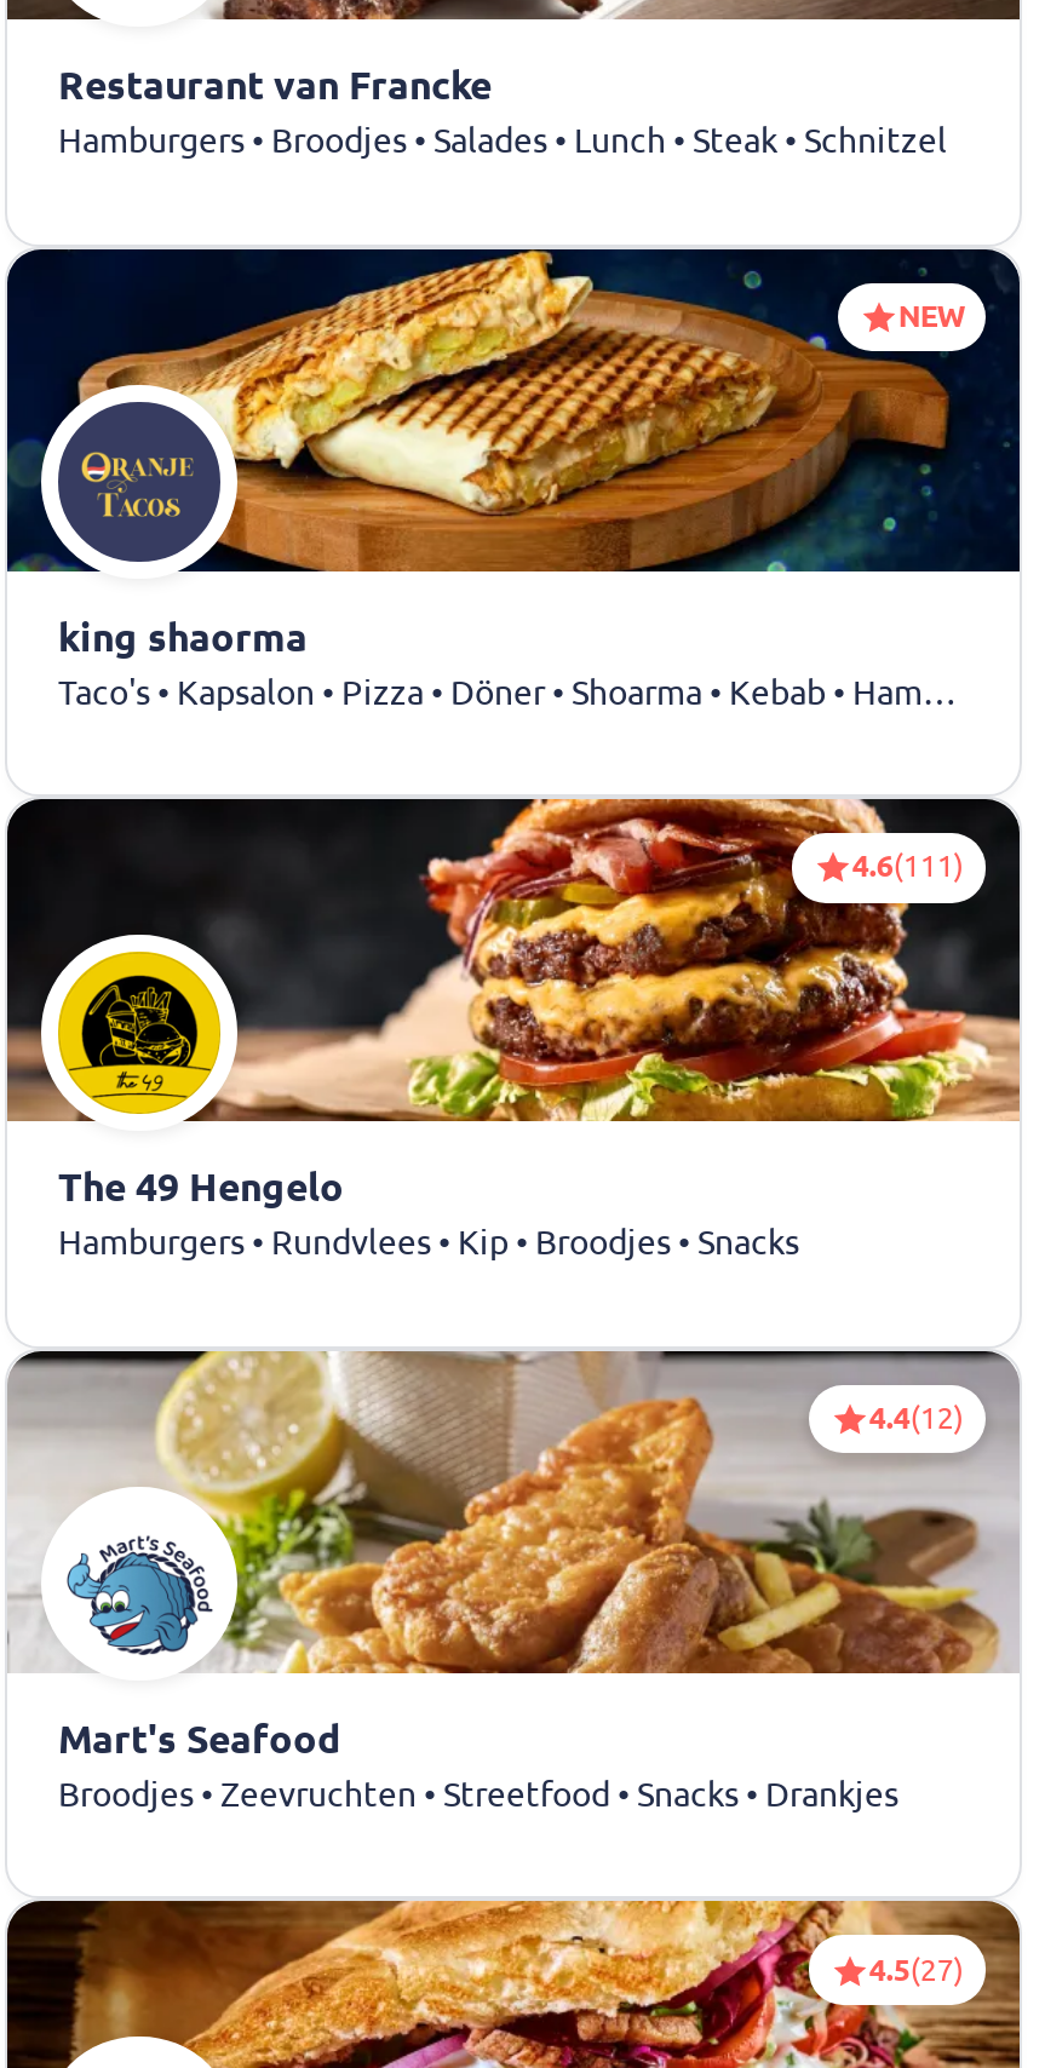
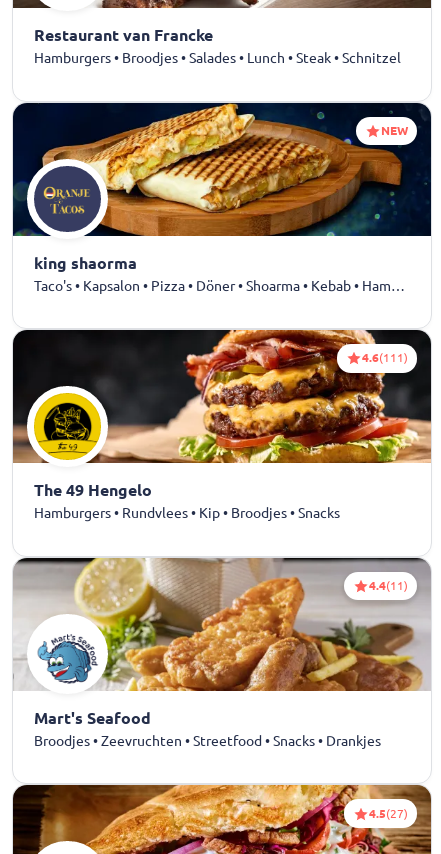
[869,1402,964,1434] 4.4(12) -> [369,579,408,592] 4.4(11)

